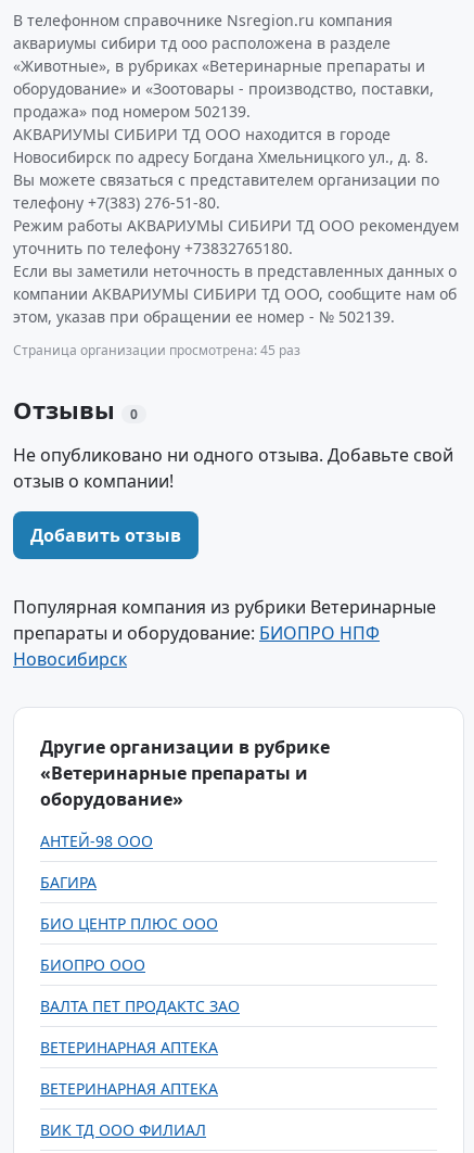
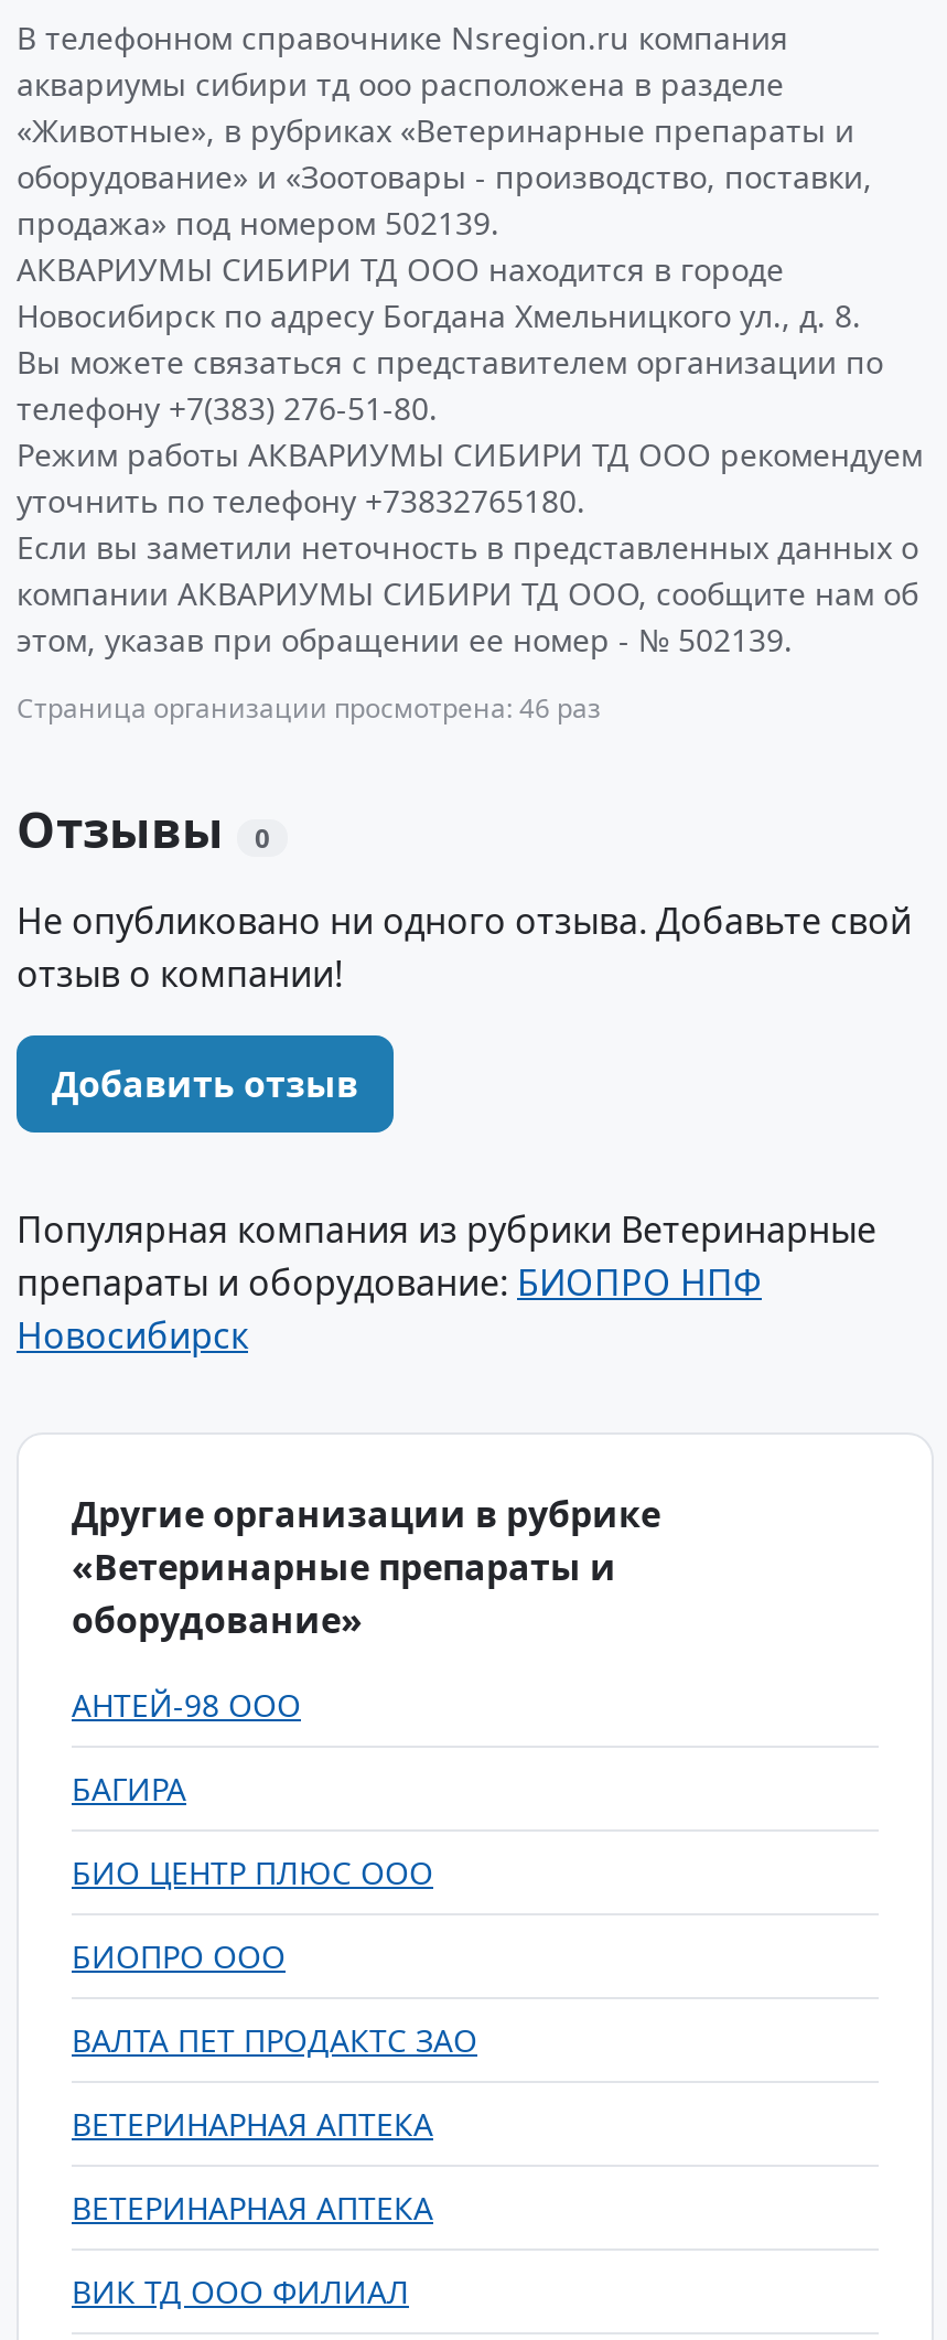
[13,341,300,359] Страница организации просмотрена: 45 раз -> [17,689,601,727] Страница организации просмотрена: 46 раз

